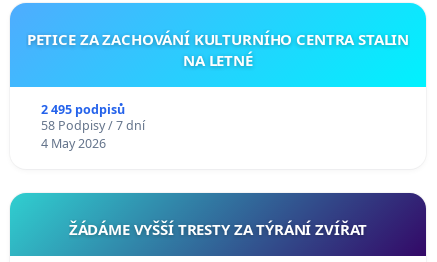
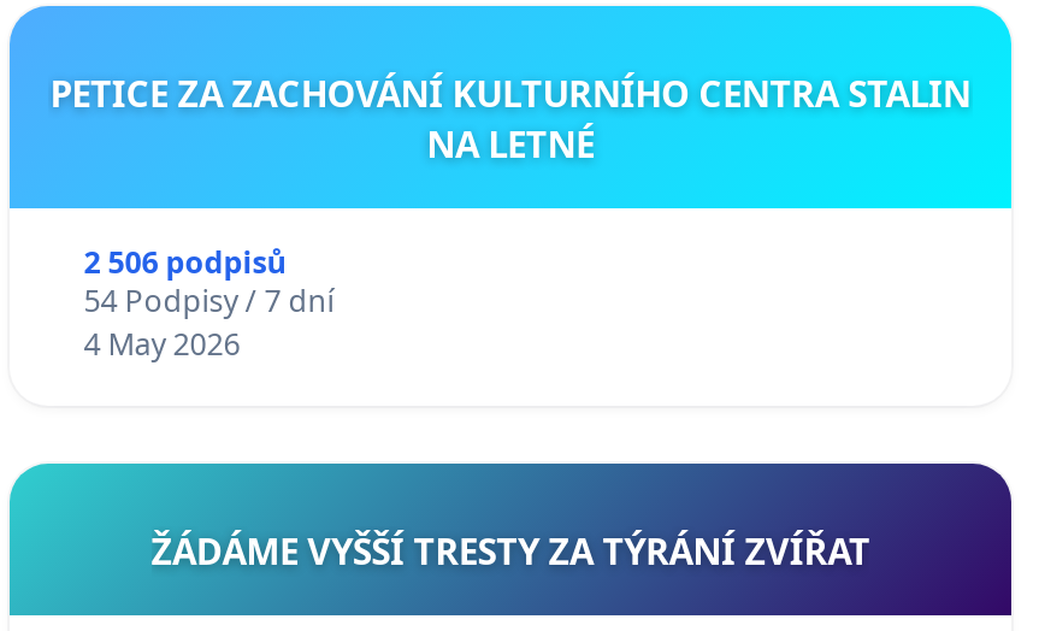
[41,101,125,118] 2 495 podpisů -> [84,241,286,282] 2 506 podpisů
[41,117,145,134] 58 Podpisy / 7 dní -> [84,279,334,320] 54 Podpisy / 7 dní

